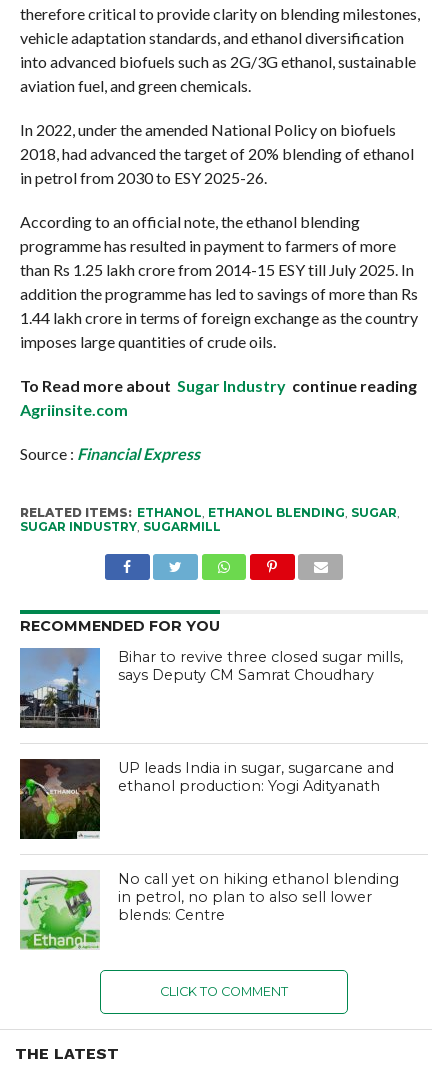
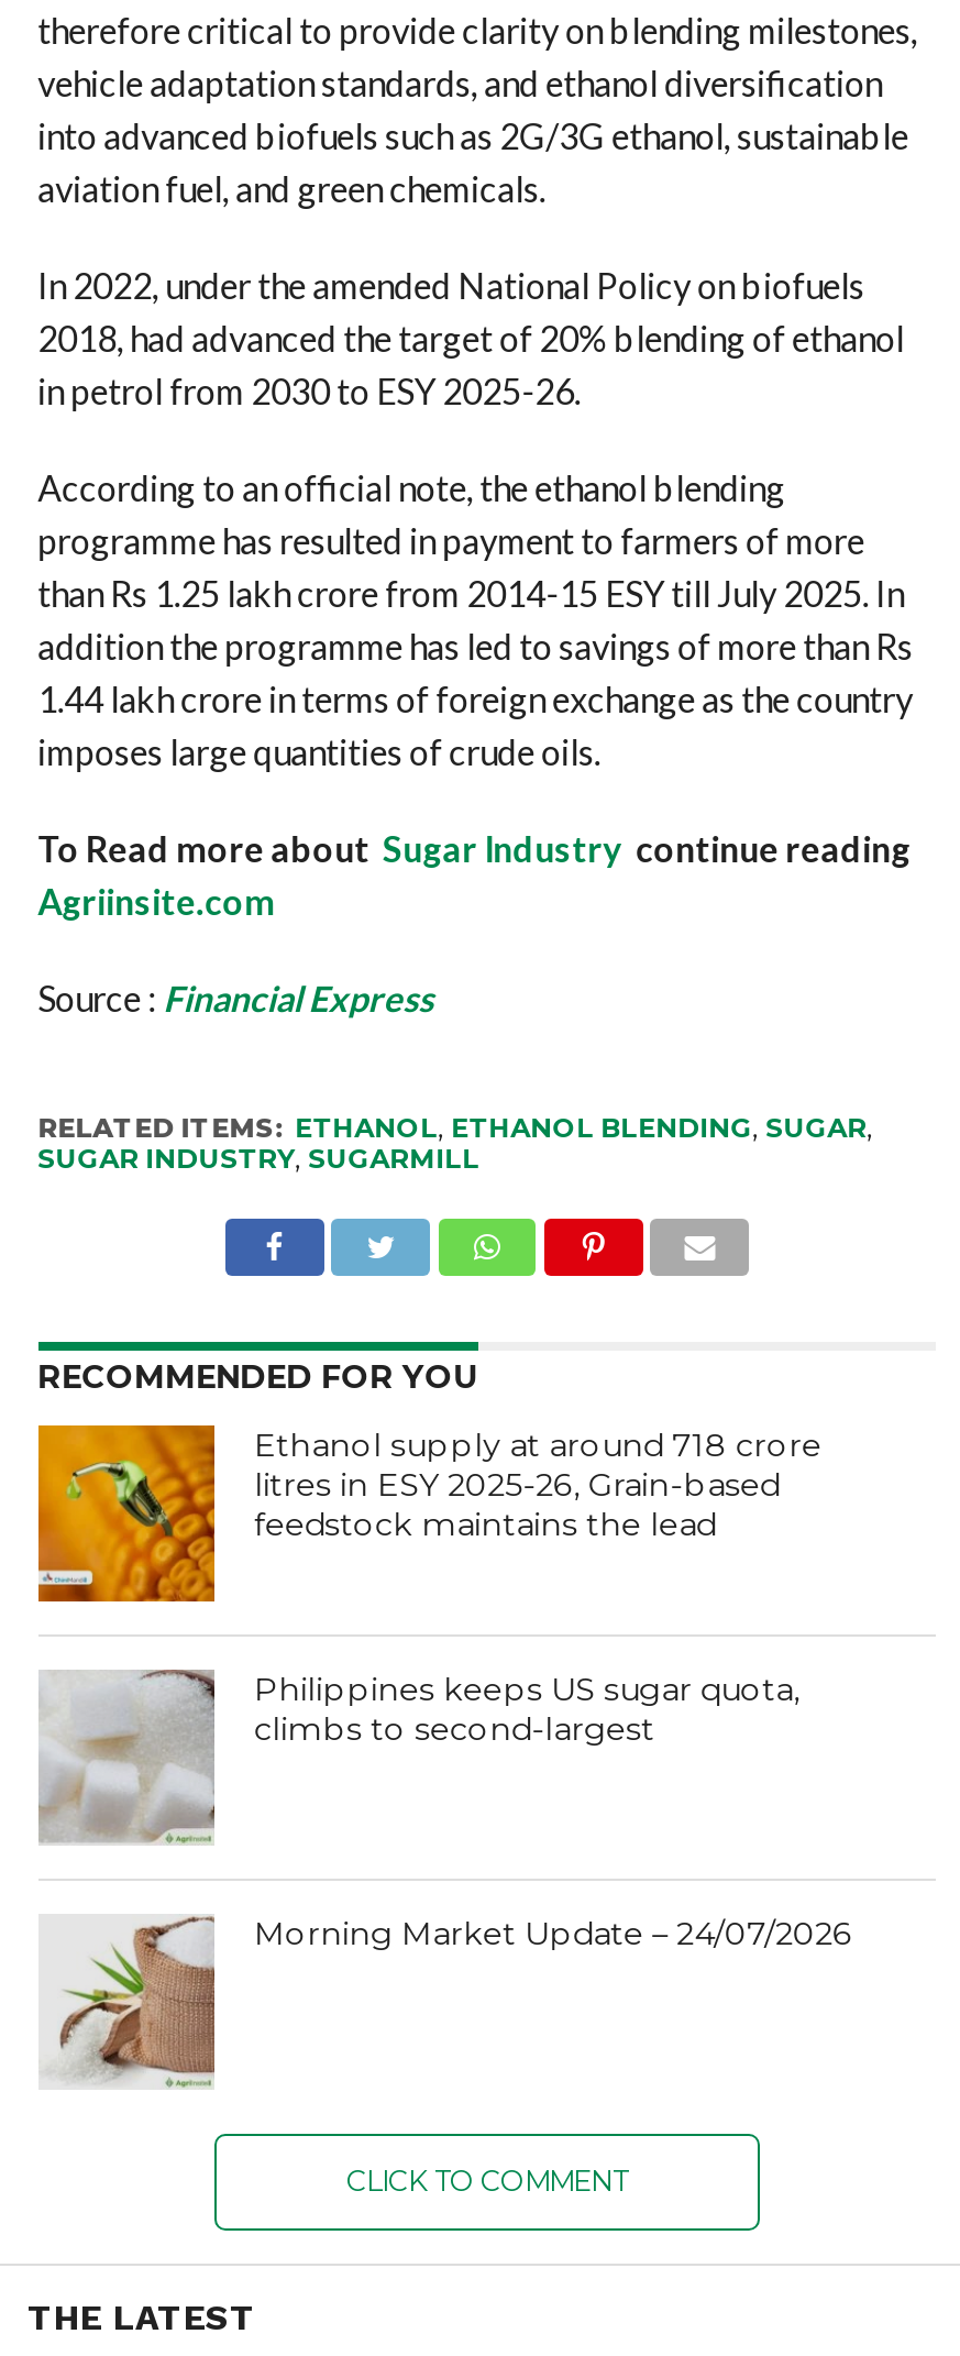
[19,647,403,729] [image] | Bihar to revive three closed sugar mills, | says Deputy CM Samrat Choudhary -> [36,1423,822,1604] [image] | Ethanol supply at around 718 crore | litres in ESY 2025-26, Grain-based | feedstock maintains the lead
[19,758,394,840] [image] | UP leads India in sugar, sugarcane and | ethanol production: Yogi Adityanath -> [38,1670,800,1846] [image] | Philippines keeps US sugar quota, | climbs to second-largest
[20,870,399,950] [image] | No call yet on hiking ethanol blending | in petrol, no plan to also sell lower | blends: Centre -> [41,1914,853,2088] [image] | Morning Market Update – 24/07/2026

